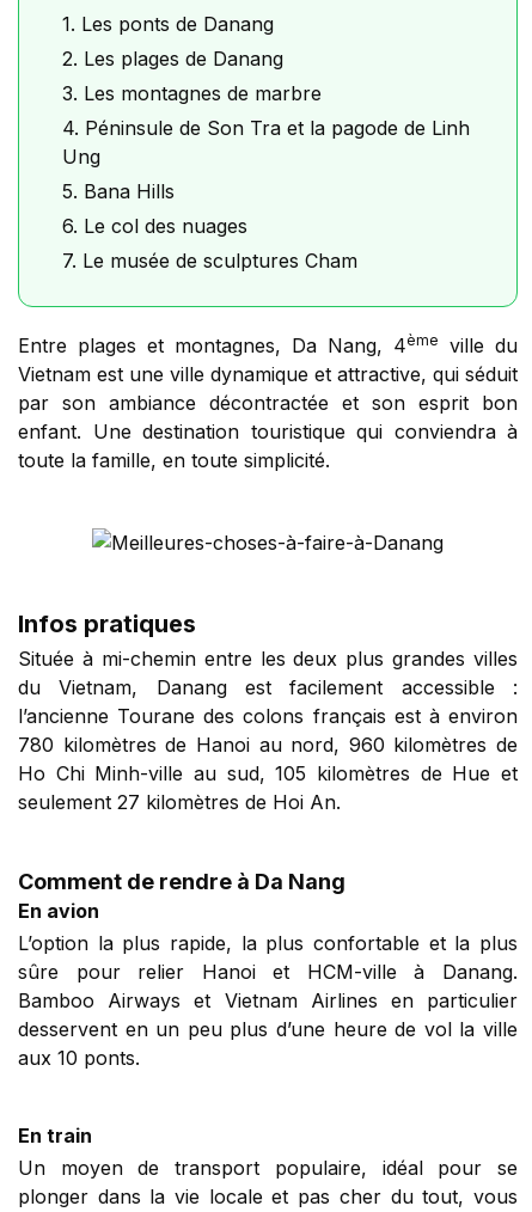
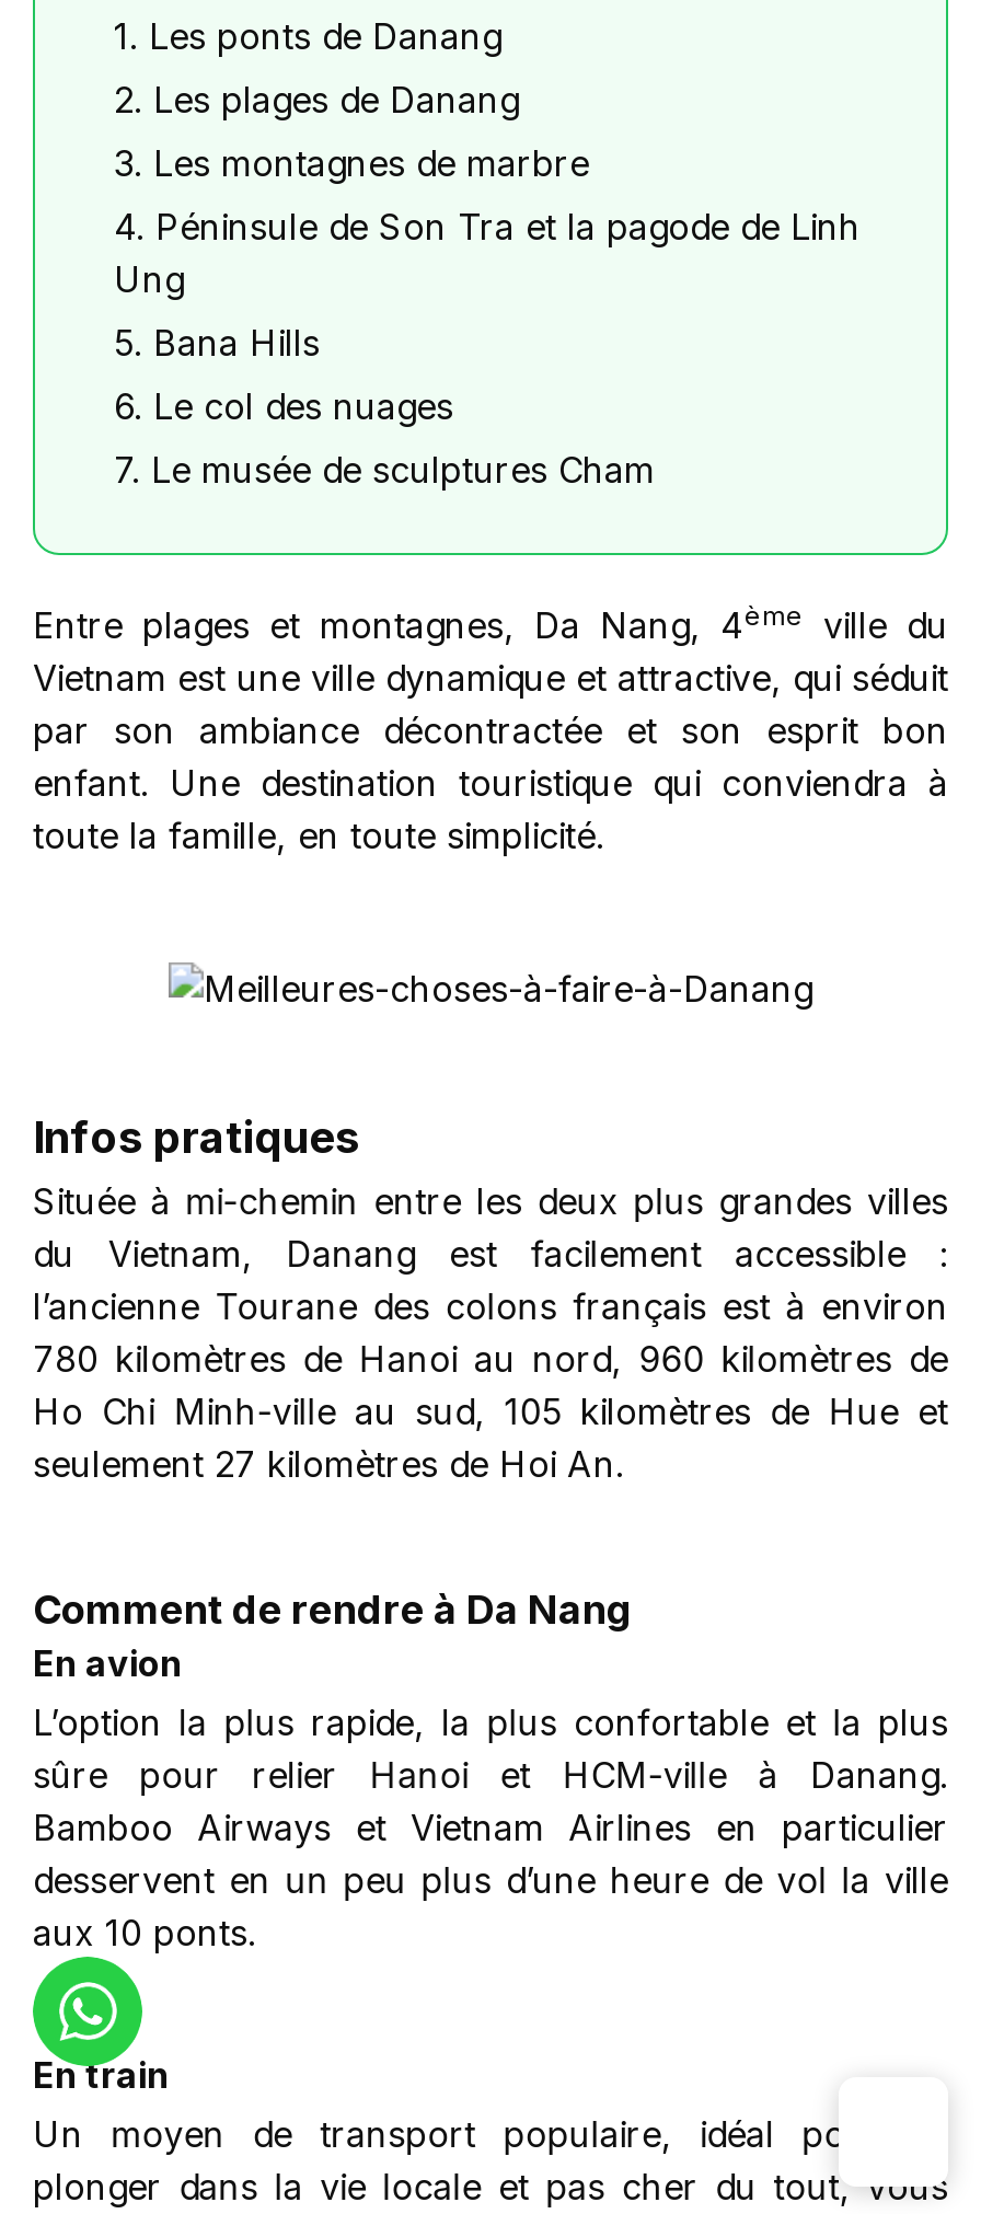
none -> [31,1960,145,2048] [image]

